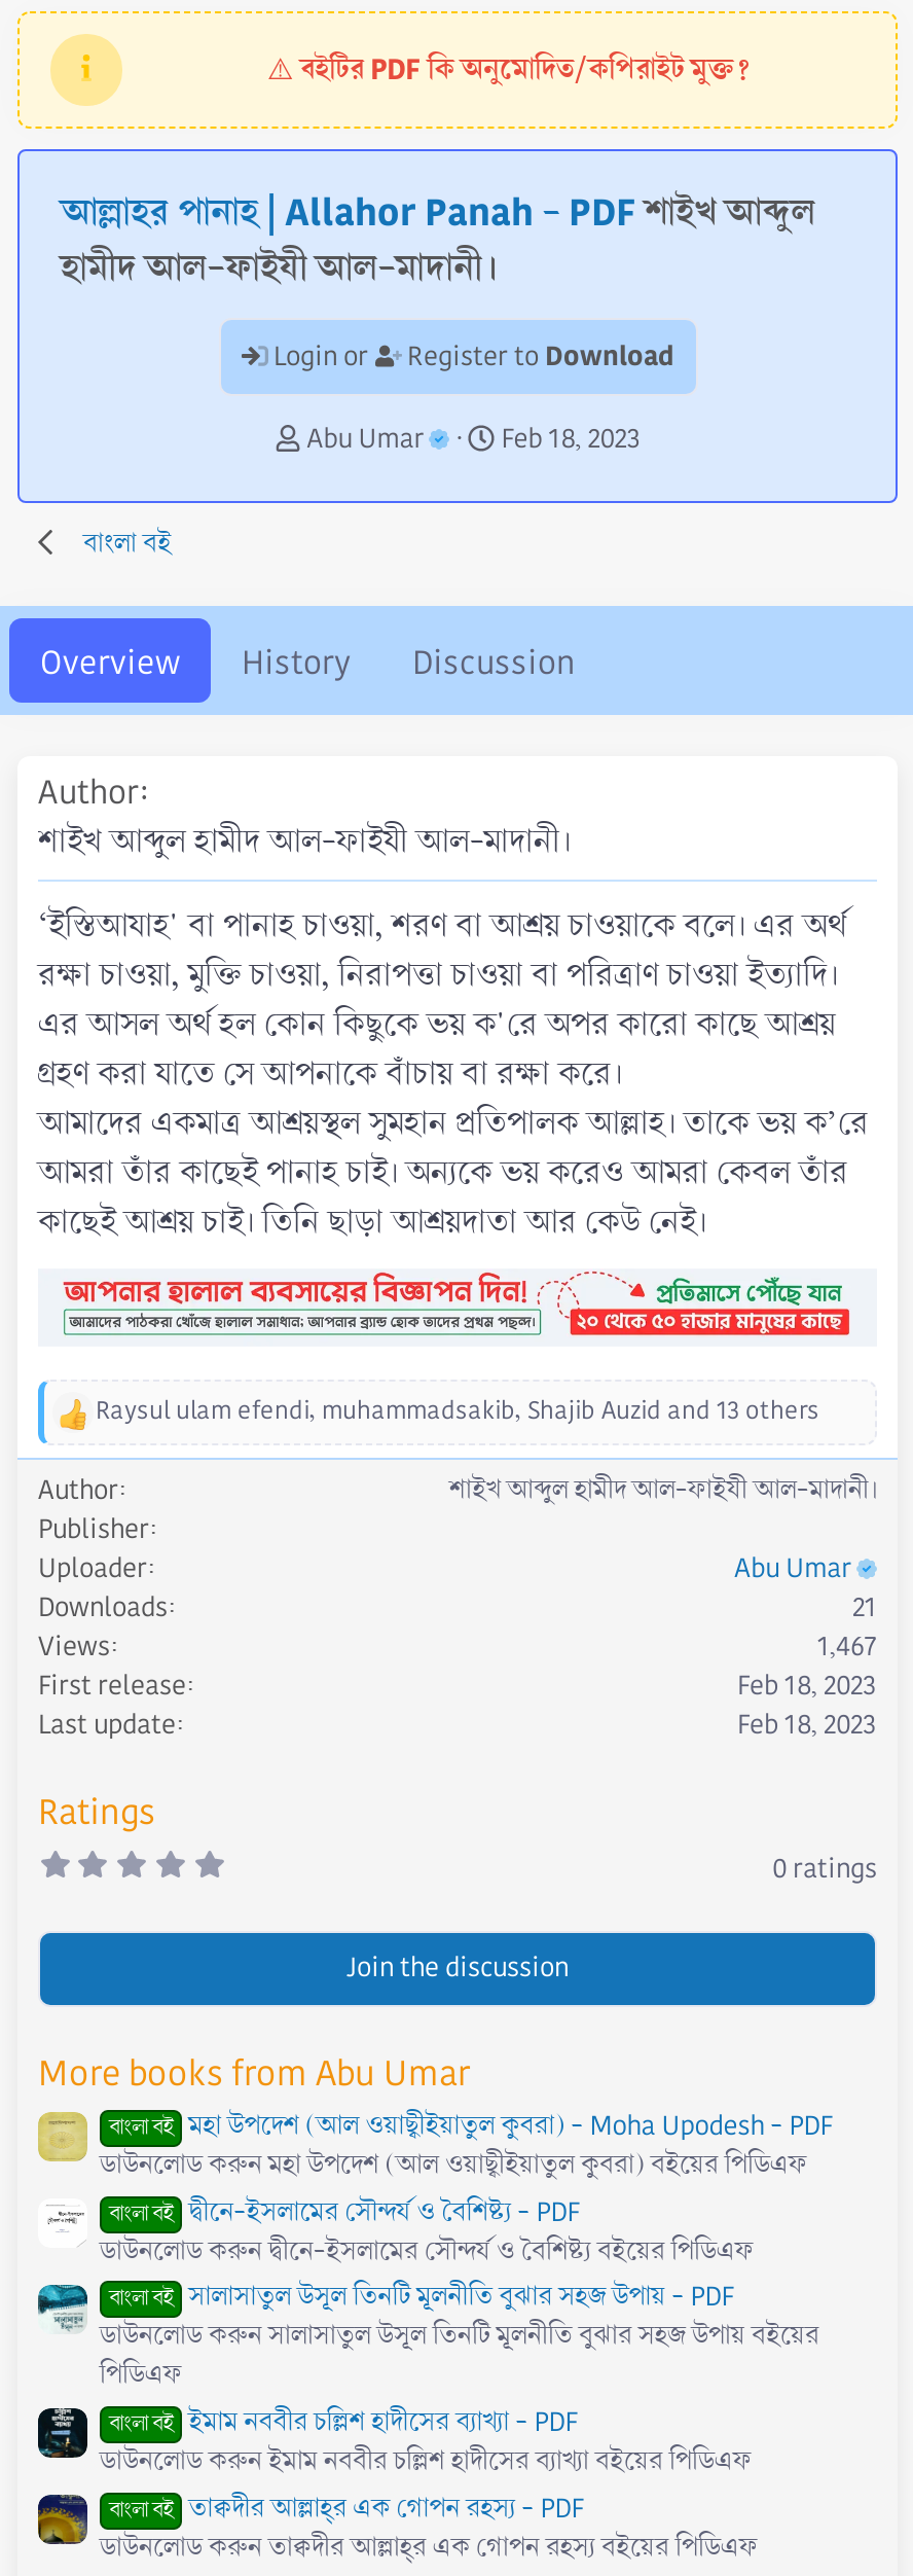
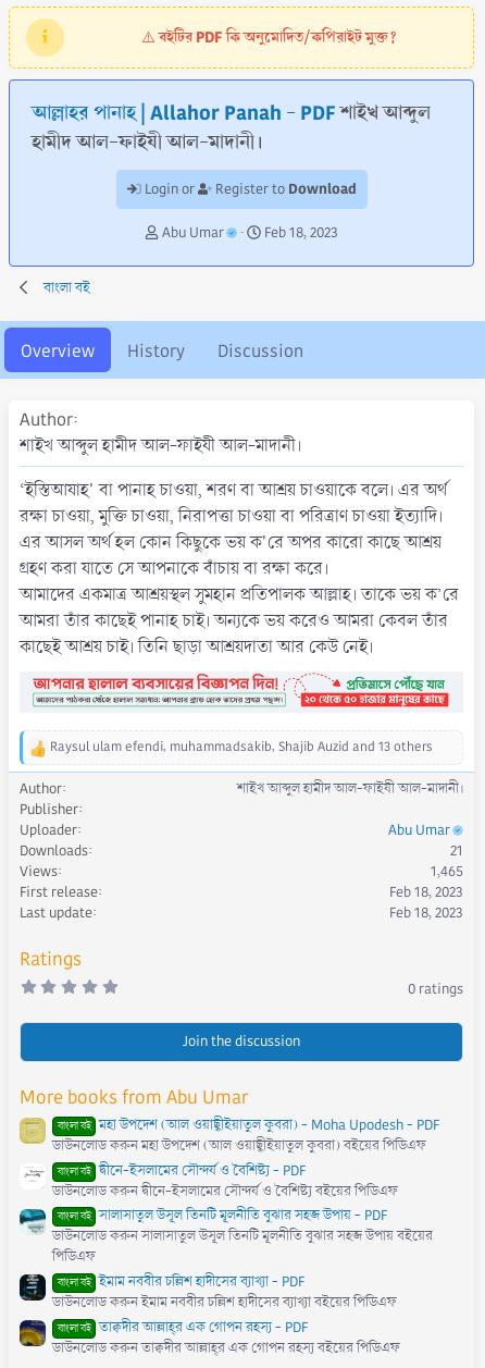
[817,1629,877,1666] 1,467 -> [431,862,463,882] 1,465

